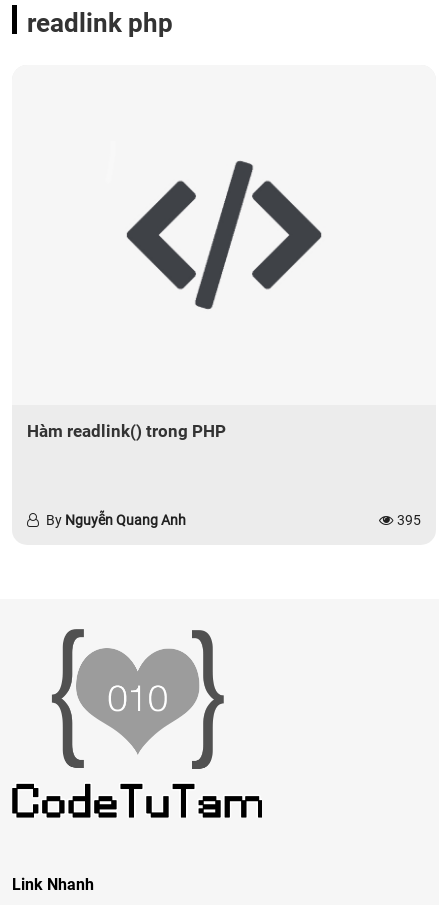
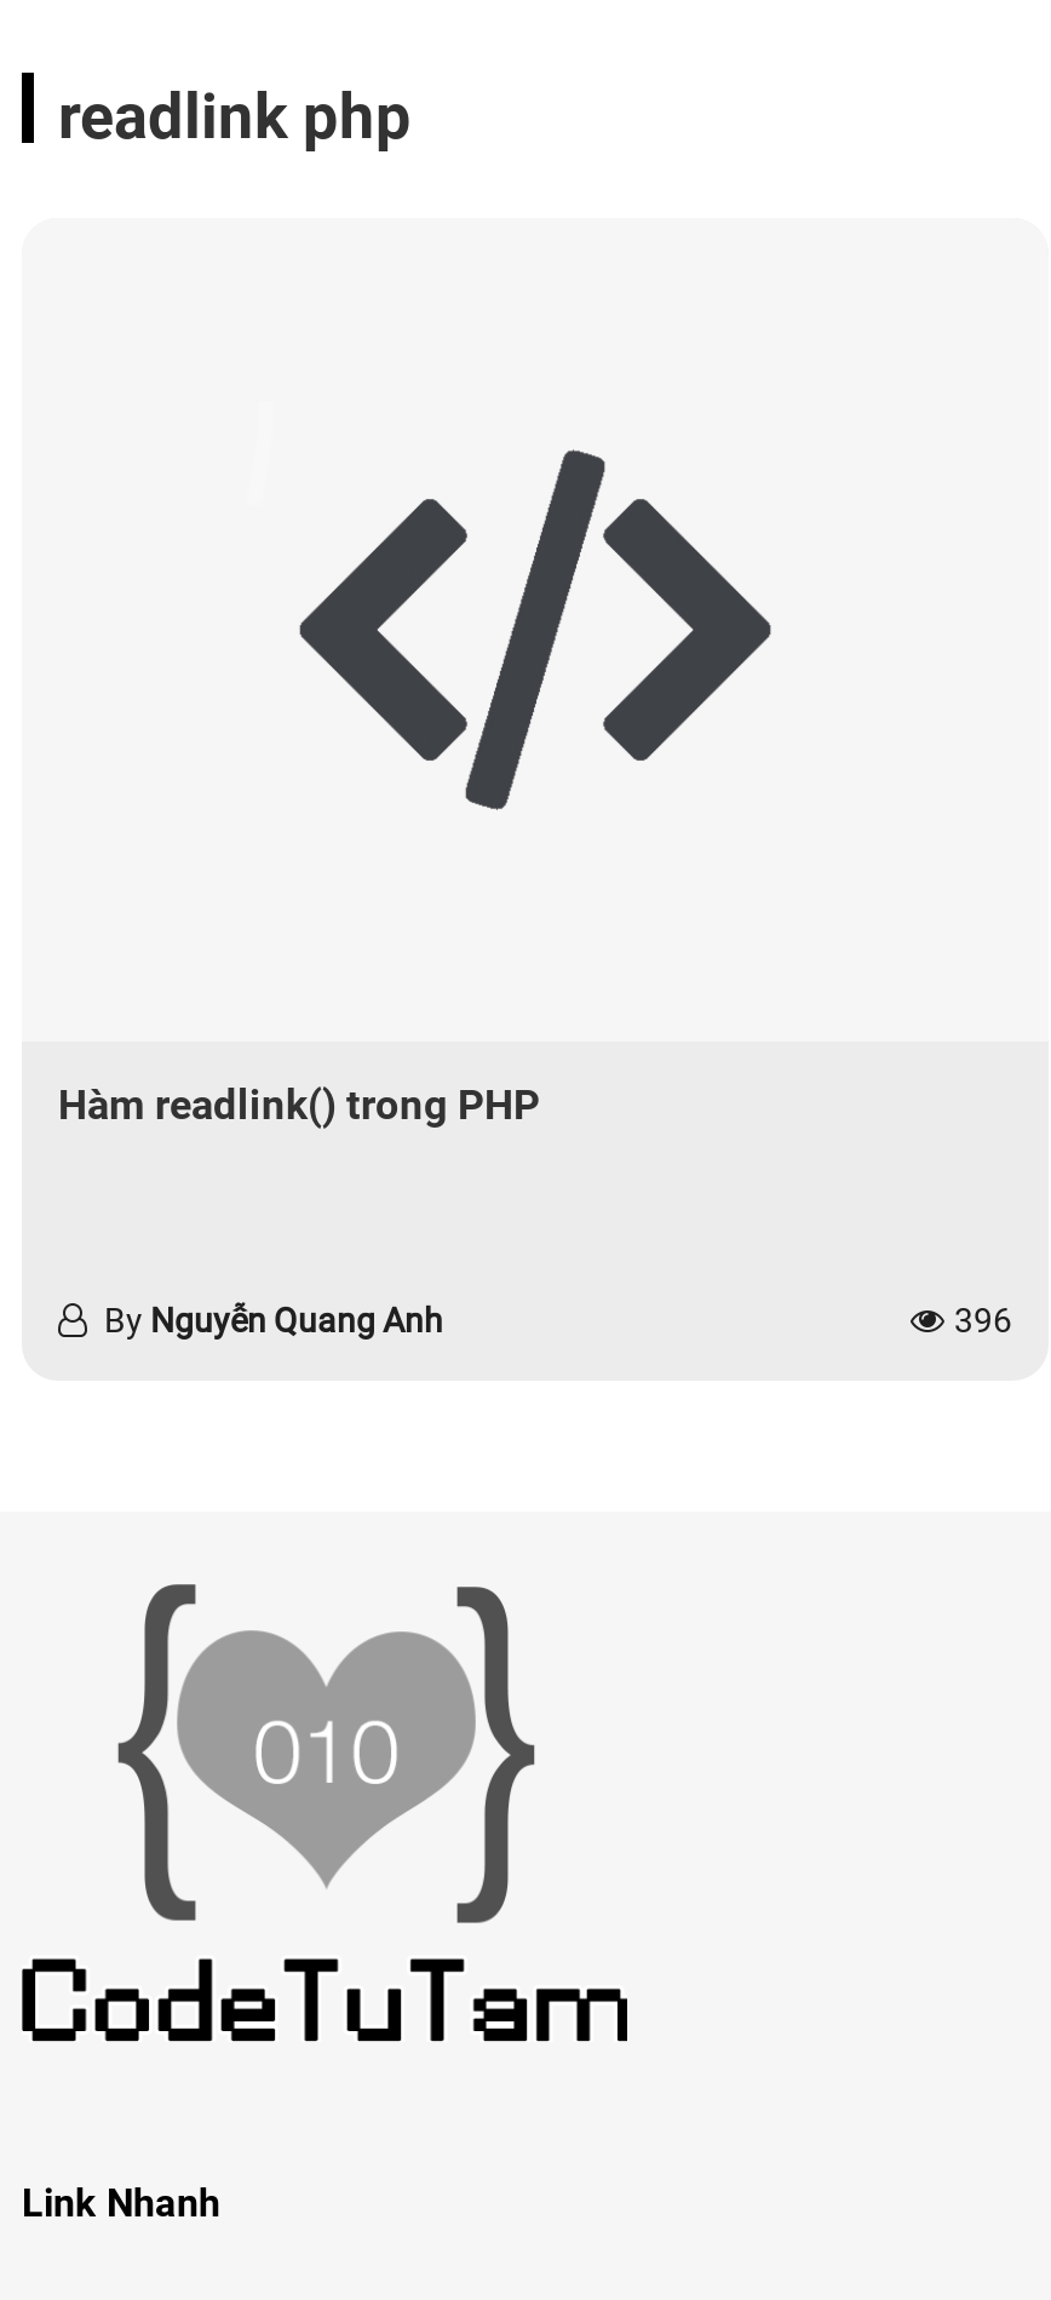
[397,511,421,527] 395 -> [954,1300,1012,1338] 396

